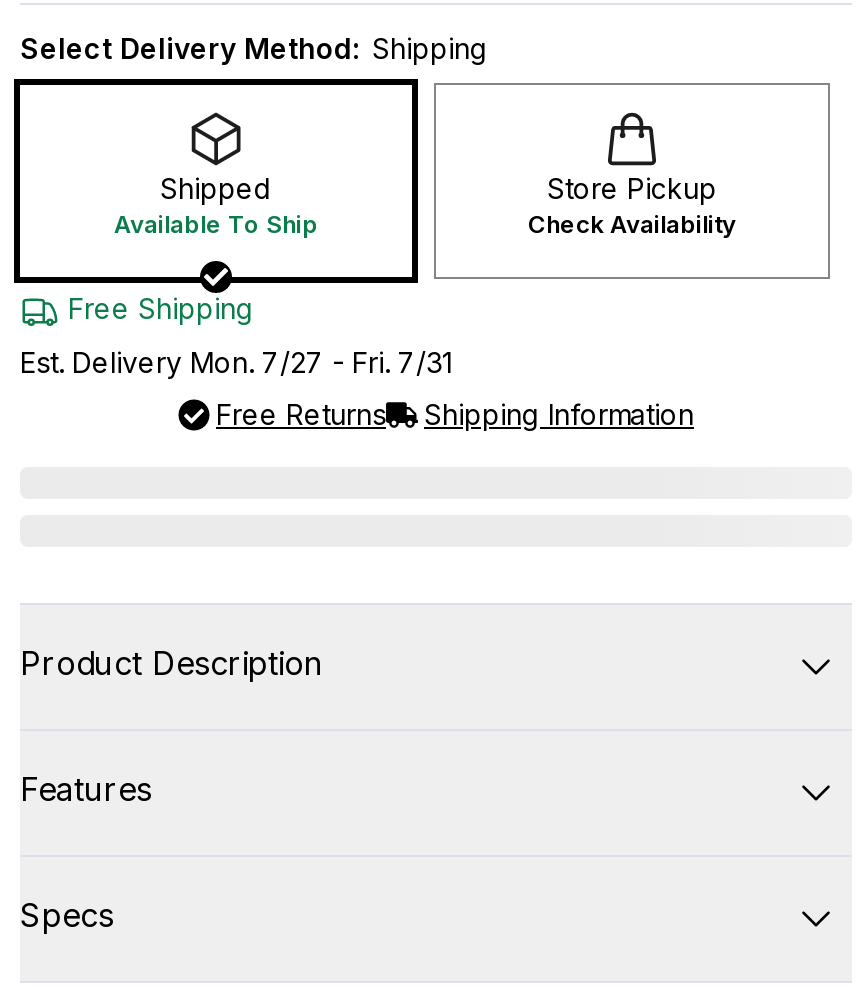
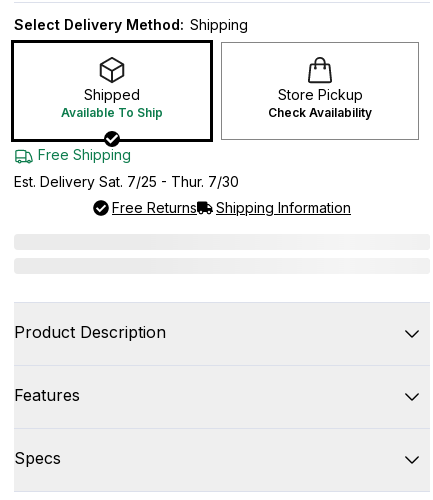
[20,344,452,378] Est. Delivery Mon. 7/27 - Fri. 7/31 -> [14,173,239,190] Est. Delivery Sat. 7/25 - Thur. 7/30

